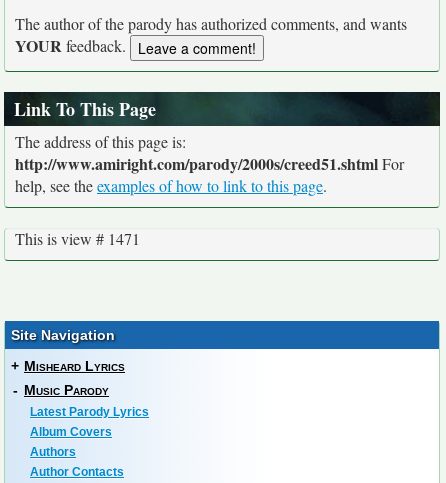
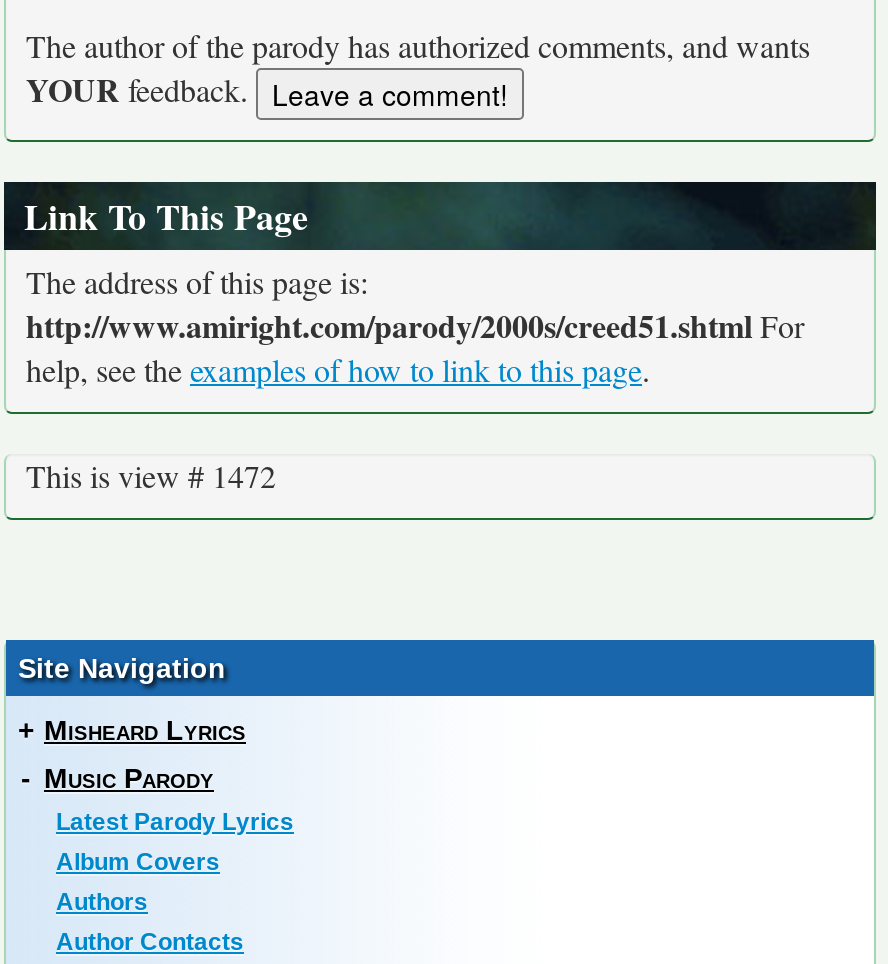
[15,228,140,249] This is view # 1471 -> [26,455,276,497] This is view # 1472

